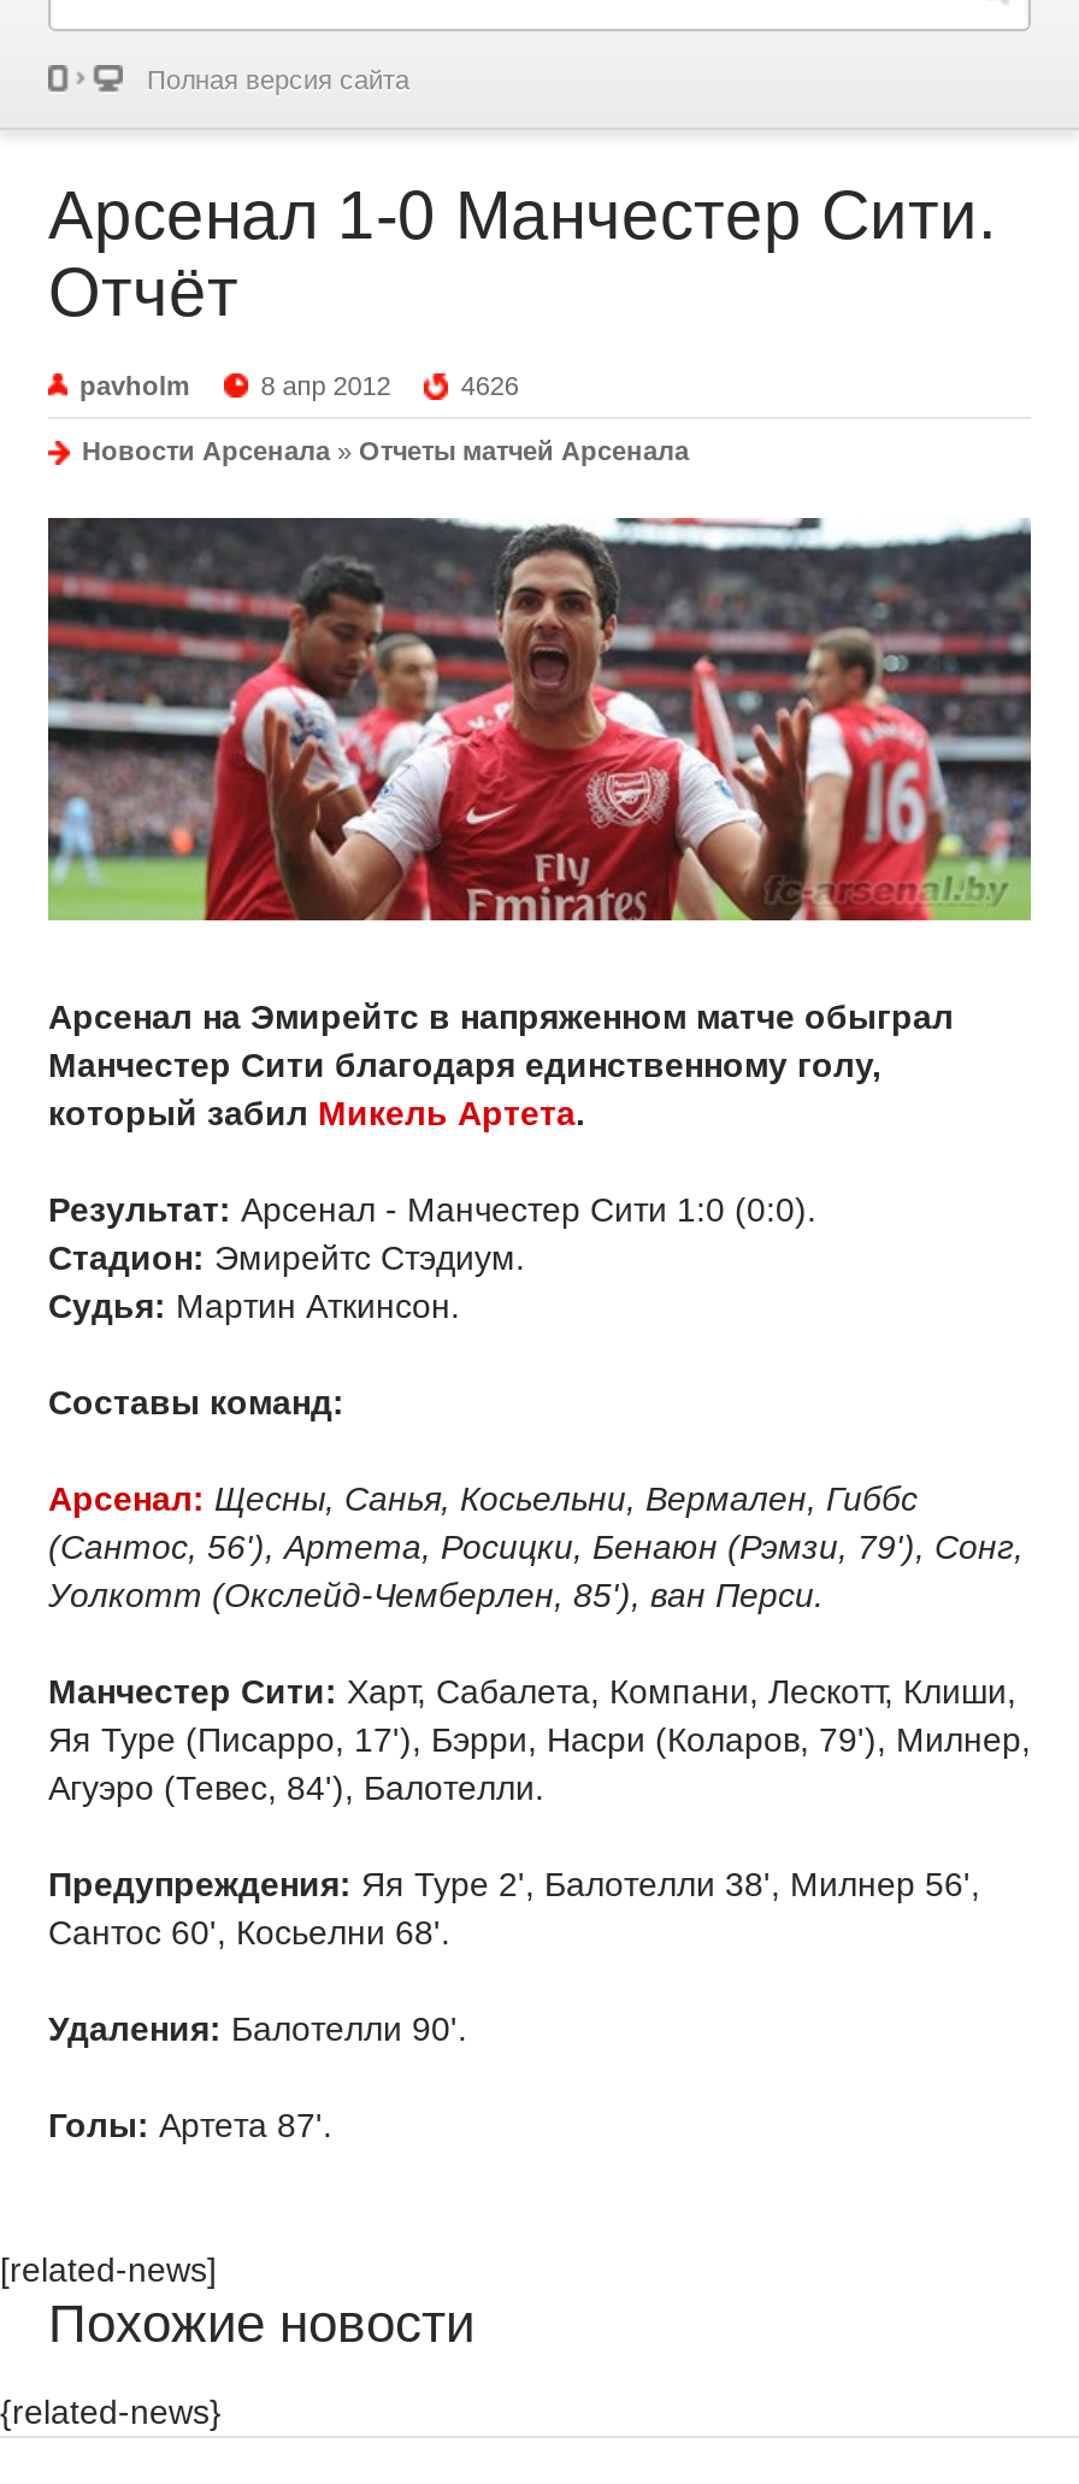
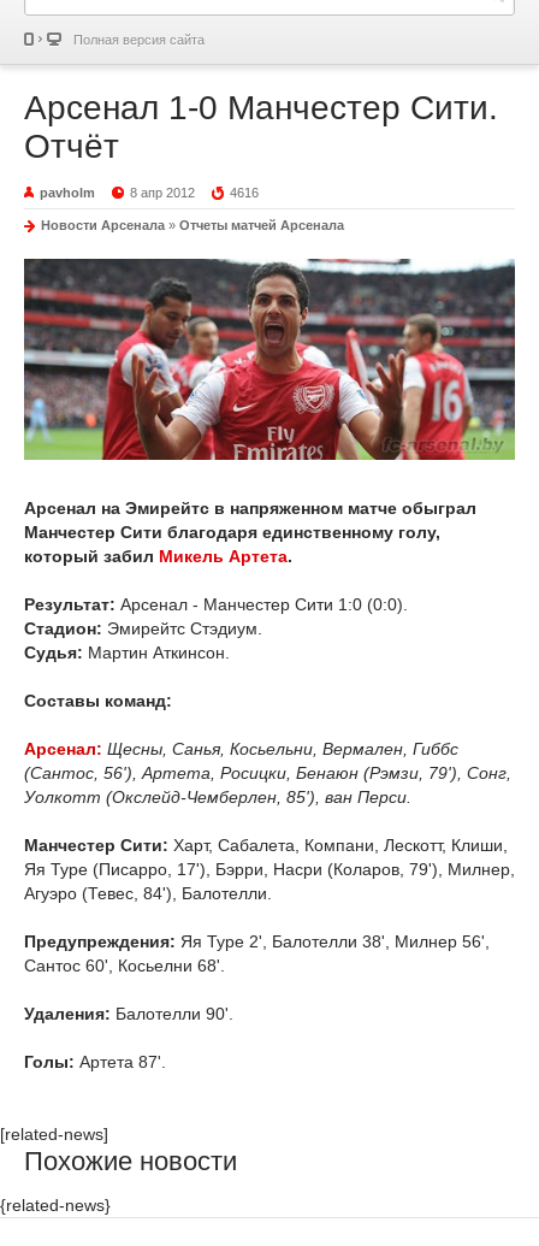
[461,371,519,400] 4626 -> [230,185,259,200] 4616

